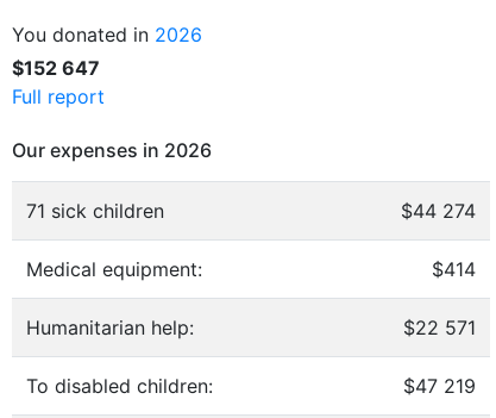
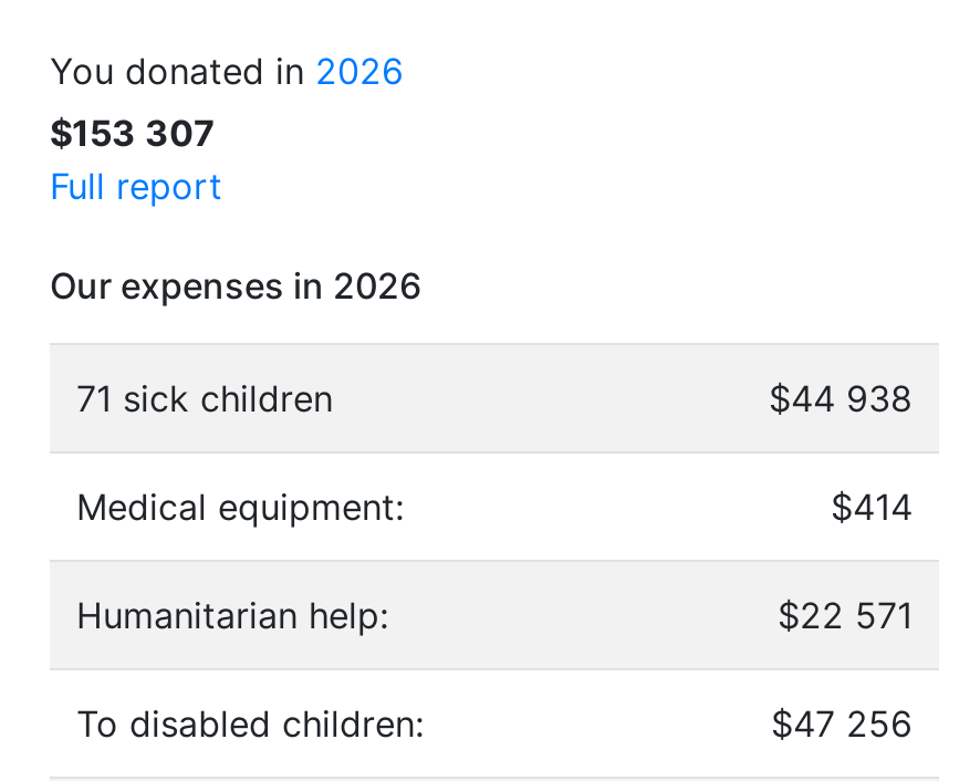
[12,55,100,79] $152 647 -> [50,110,216,154] $153 307
[401,198,476,222] $44 274 -> [769,375,913,419] $44 938
[403,373,476,397] $47 219 -> [771,700,913,745] $47 256

